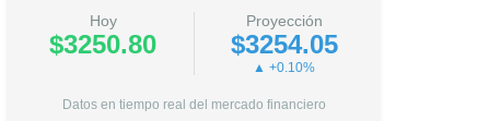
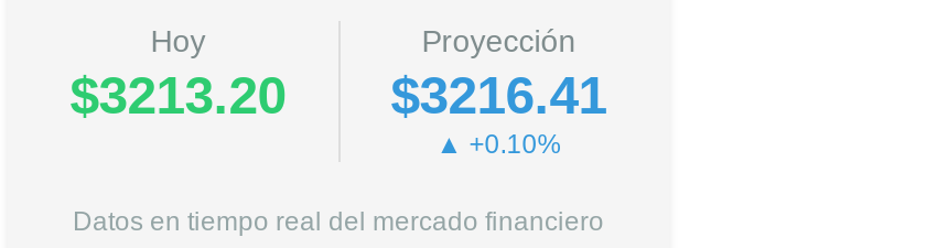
[49,29,157,58] $3250.80 -> [70,64,286,124] $3213.20
[231,29,338,58] $3254.05 -> [391,64,607,124] $3216.41

